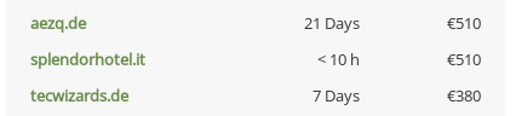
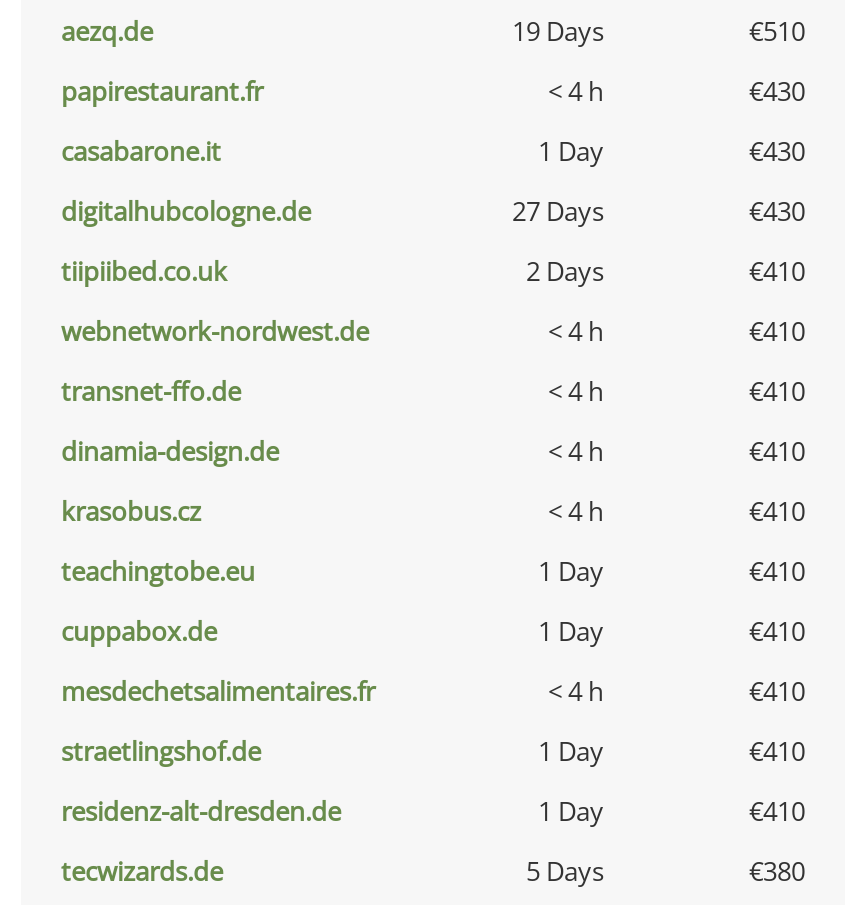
[303,11,359,33] 21 Days -> [512,12,604,48] 19 Days
[30,48,481,69] splendorhotel.it | < 10 h | €510 -> [61,72,805,828] papirestaurant.fr | < 4 h | €430 | casabarone.it | 1 Day | €430 | digitalhubcologne.de | 27 Days | €430 | tiipiibed.co.uk | 2 Days | €410 | webnetwork-nordwest.de | < 4 h | €410 | transnet-ffo.de | < 4 h | €410 | dinamia-design.de | < 4 h | €410 | krasobus.cz | < 4 h | €410 | teachingtobe.eu | 1 Day | €410 | cuppabox.de | 1 Day | €410 | mesdechetsalimentaires.fr | < 4 h | €410 | straetlingshof.de | 1 Day | €410 | residenz-alt-dresden.de | 1 Day | €410
[312,84,359,106] 7 Days -> [526,852,604,888] 5 Days

